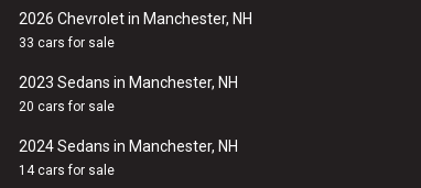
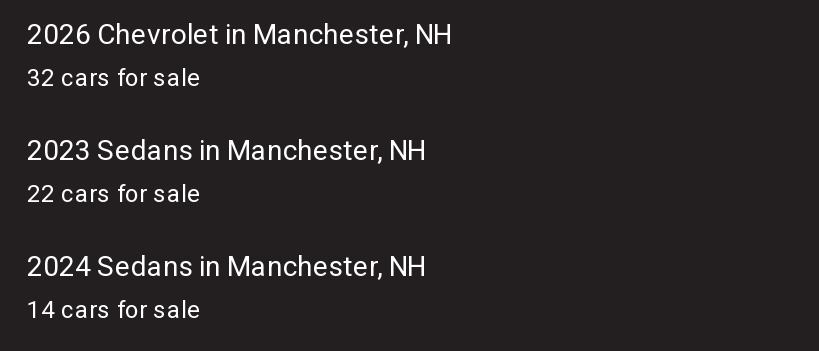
[19,35,115,51] 33 cars for sale -> [27,64,201,92] 32 cars for sale
[19,99,115,114] 20 cars for sale -> [27,180,201,208] 22 cars for sale

